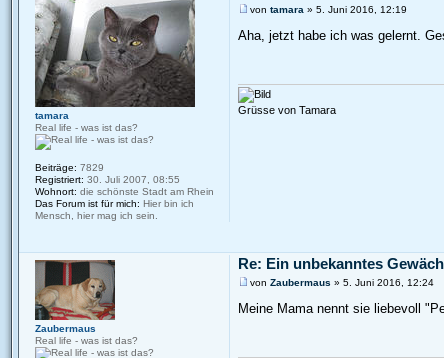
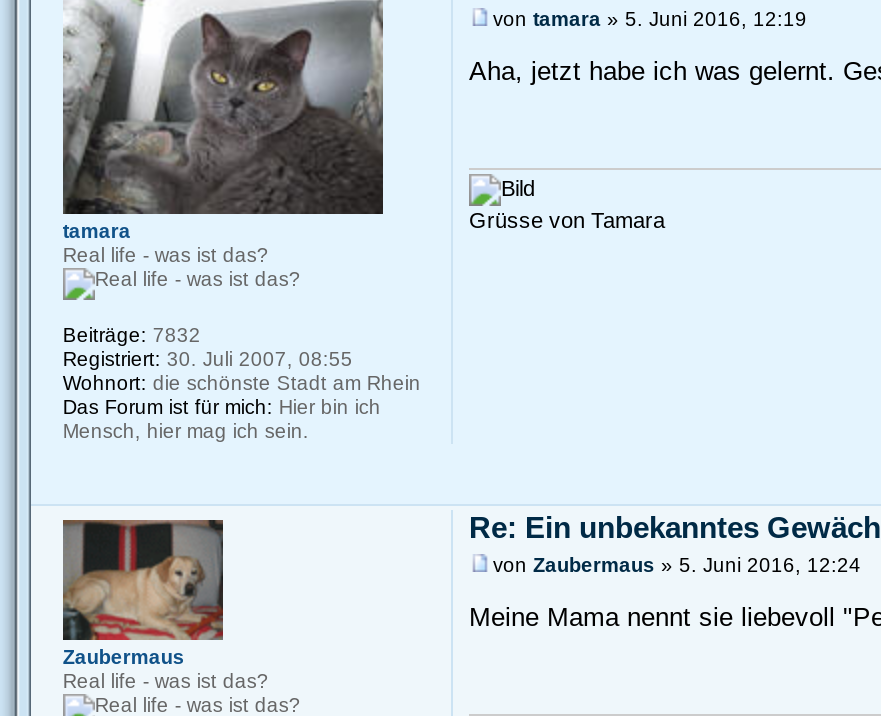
[35,162,104,173] Beiträge: 7829 -> [63,324,201,346] Beiträge: 7832

